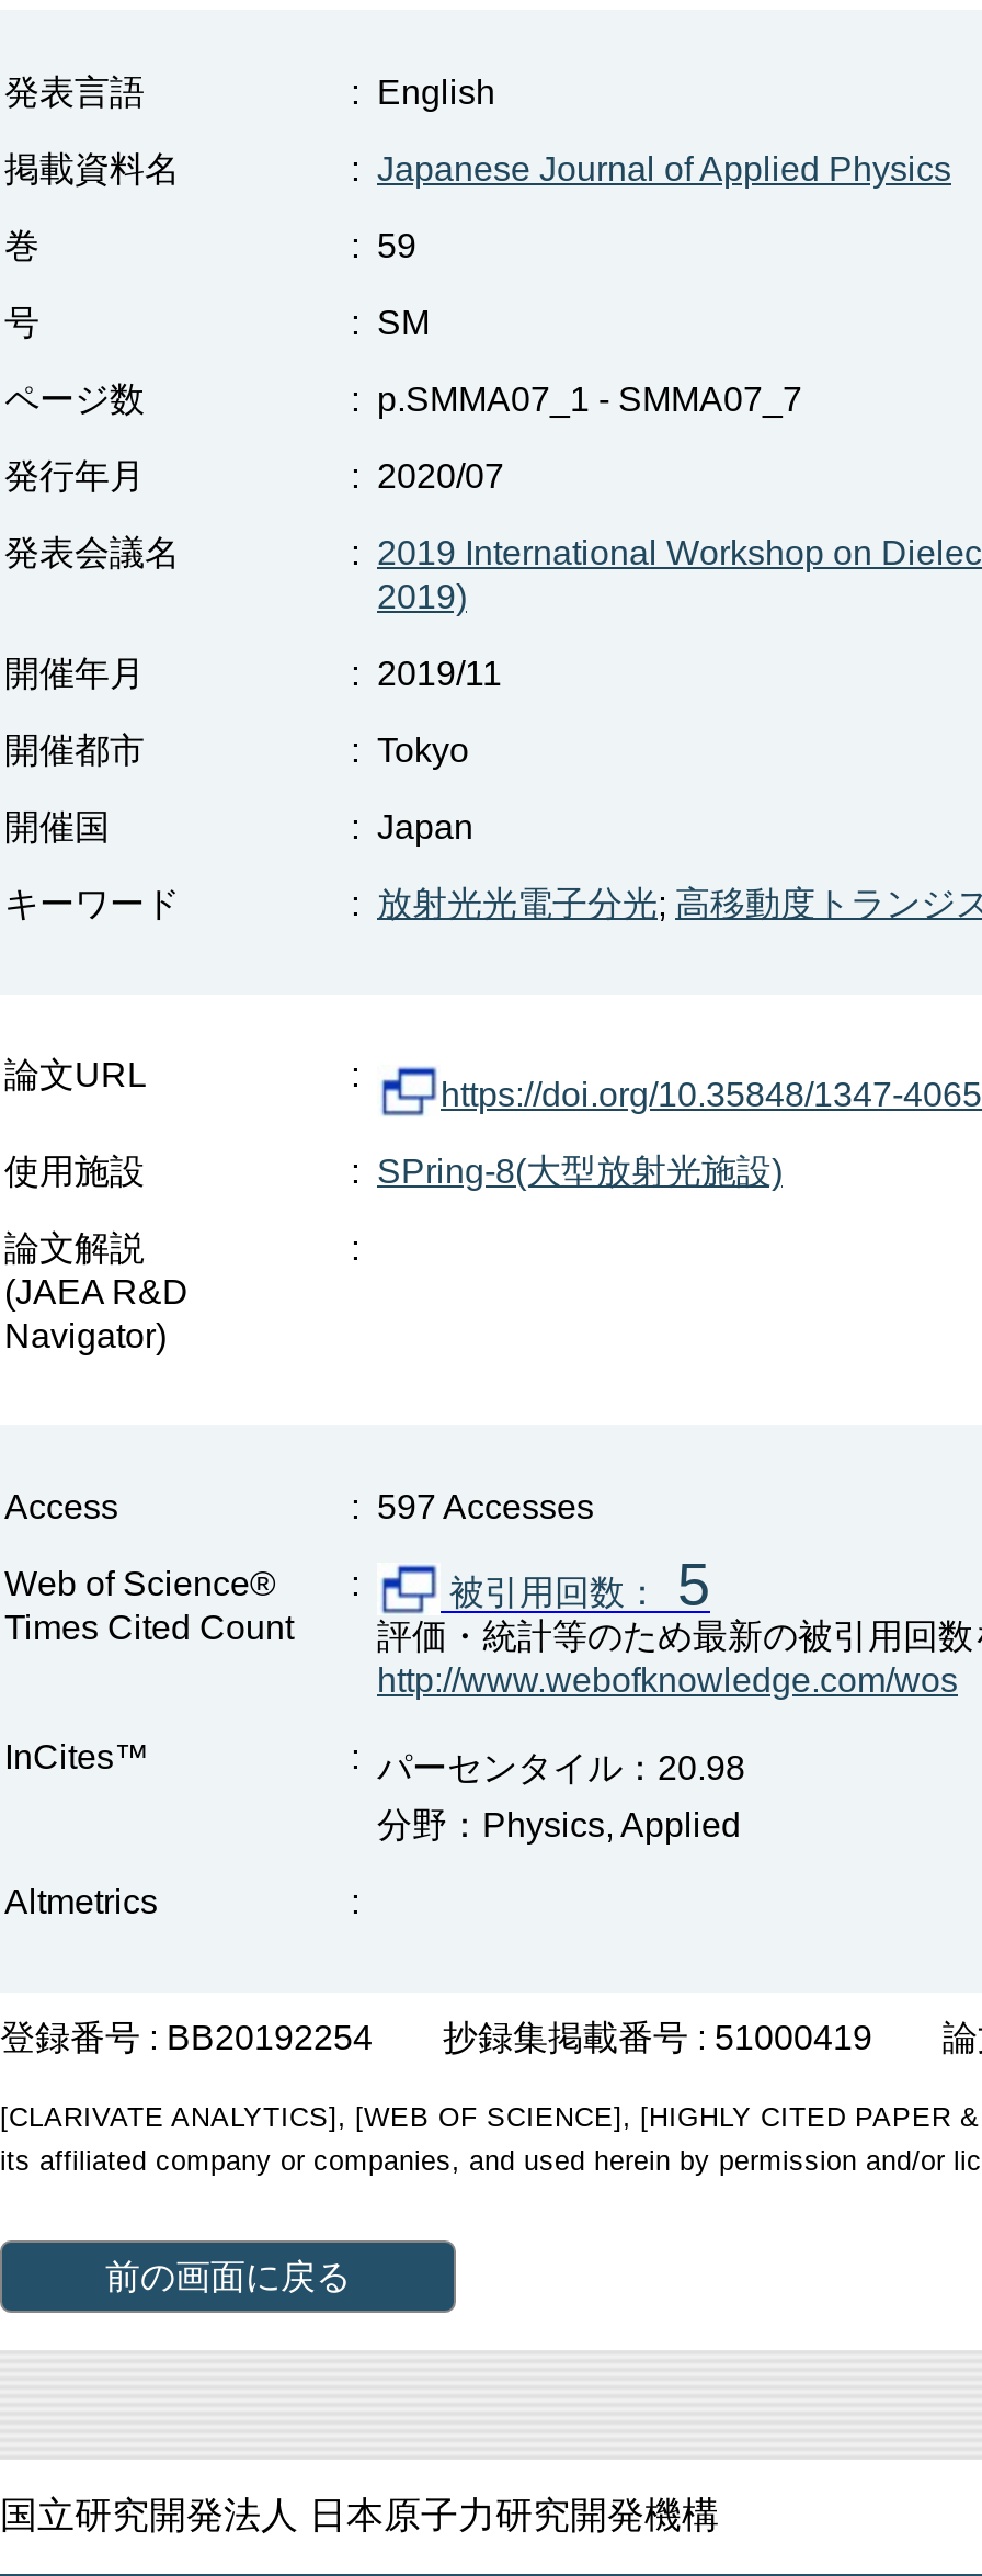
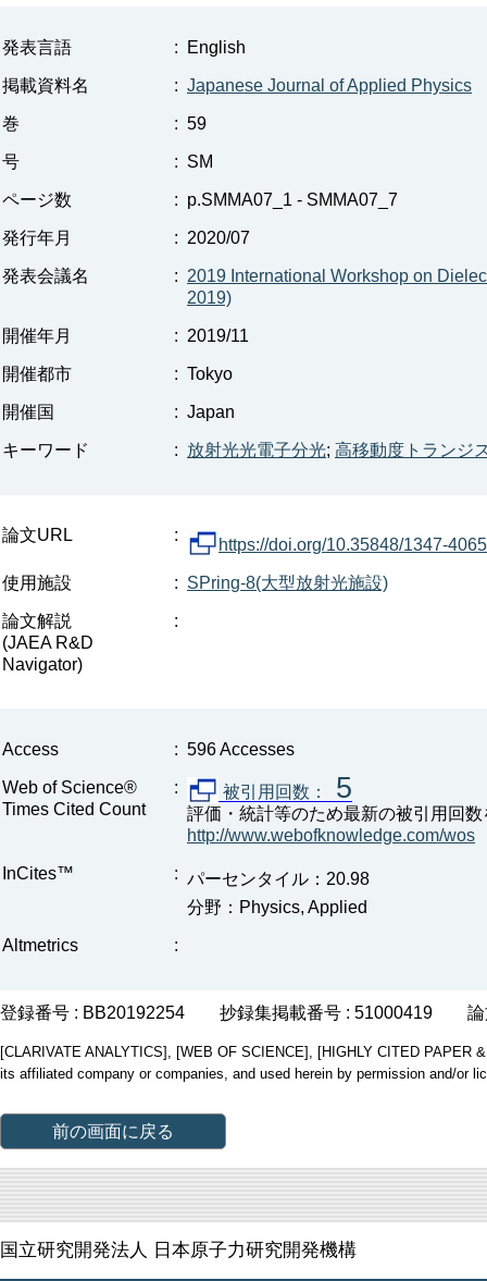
[351,1487,594,1525] : 597 Accesses -> [174,740,295,758] : 596 Accesses

